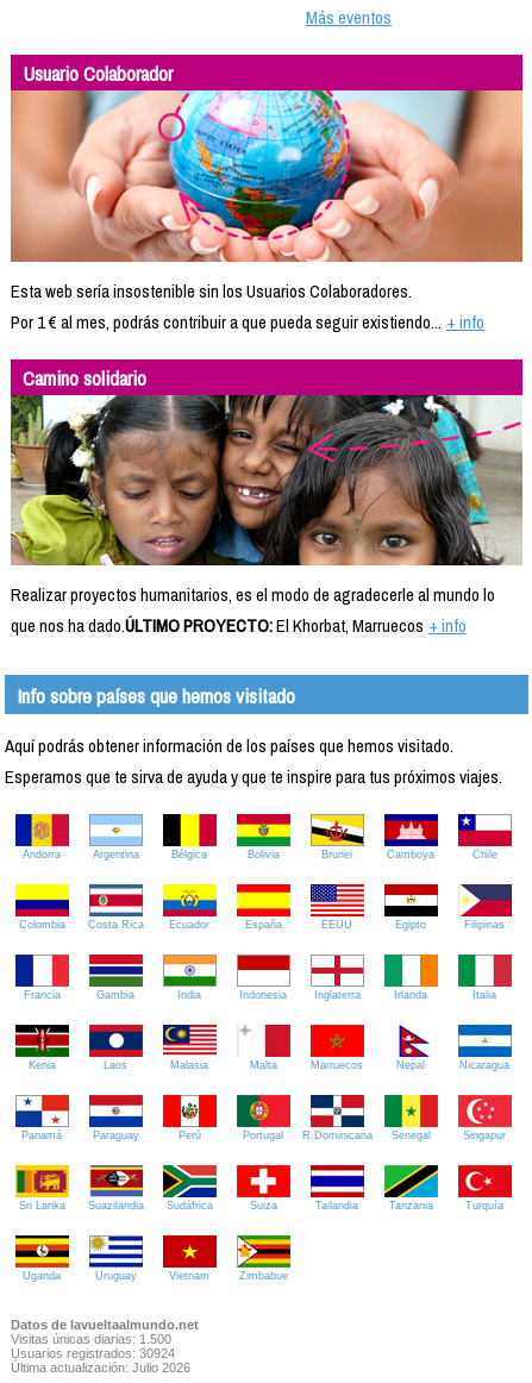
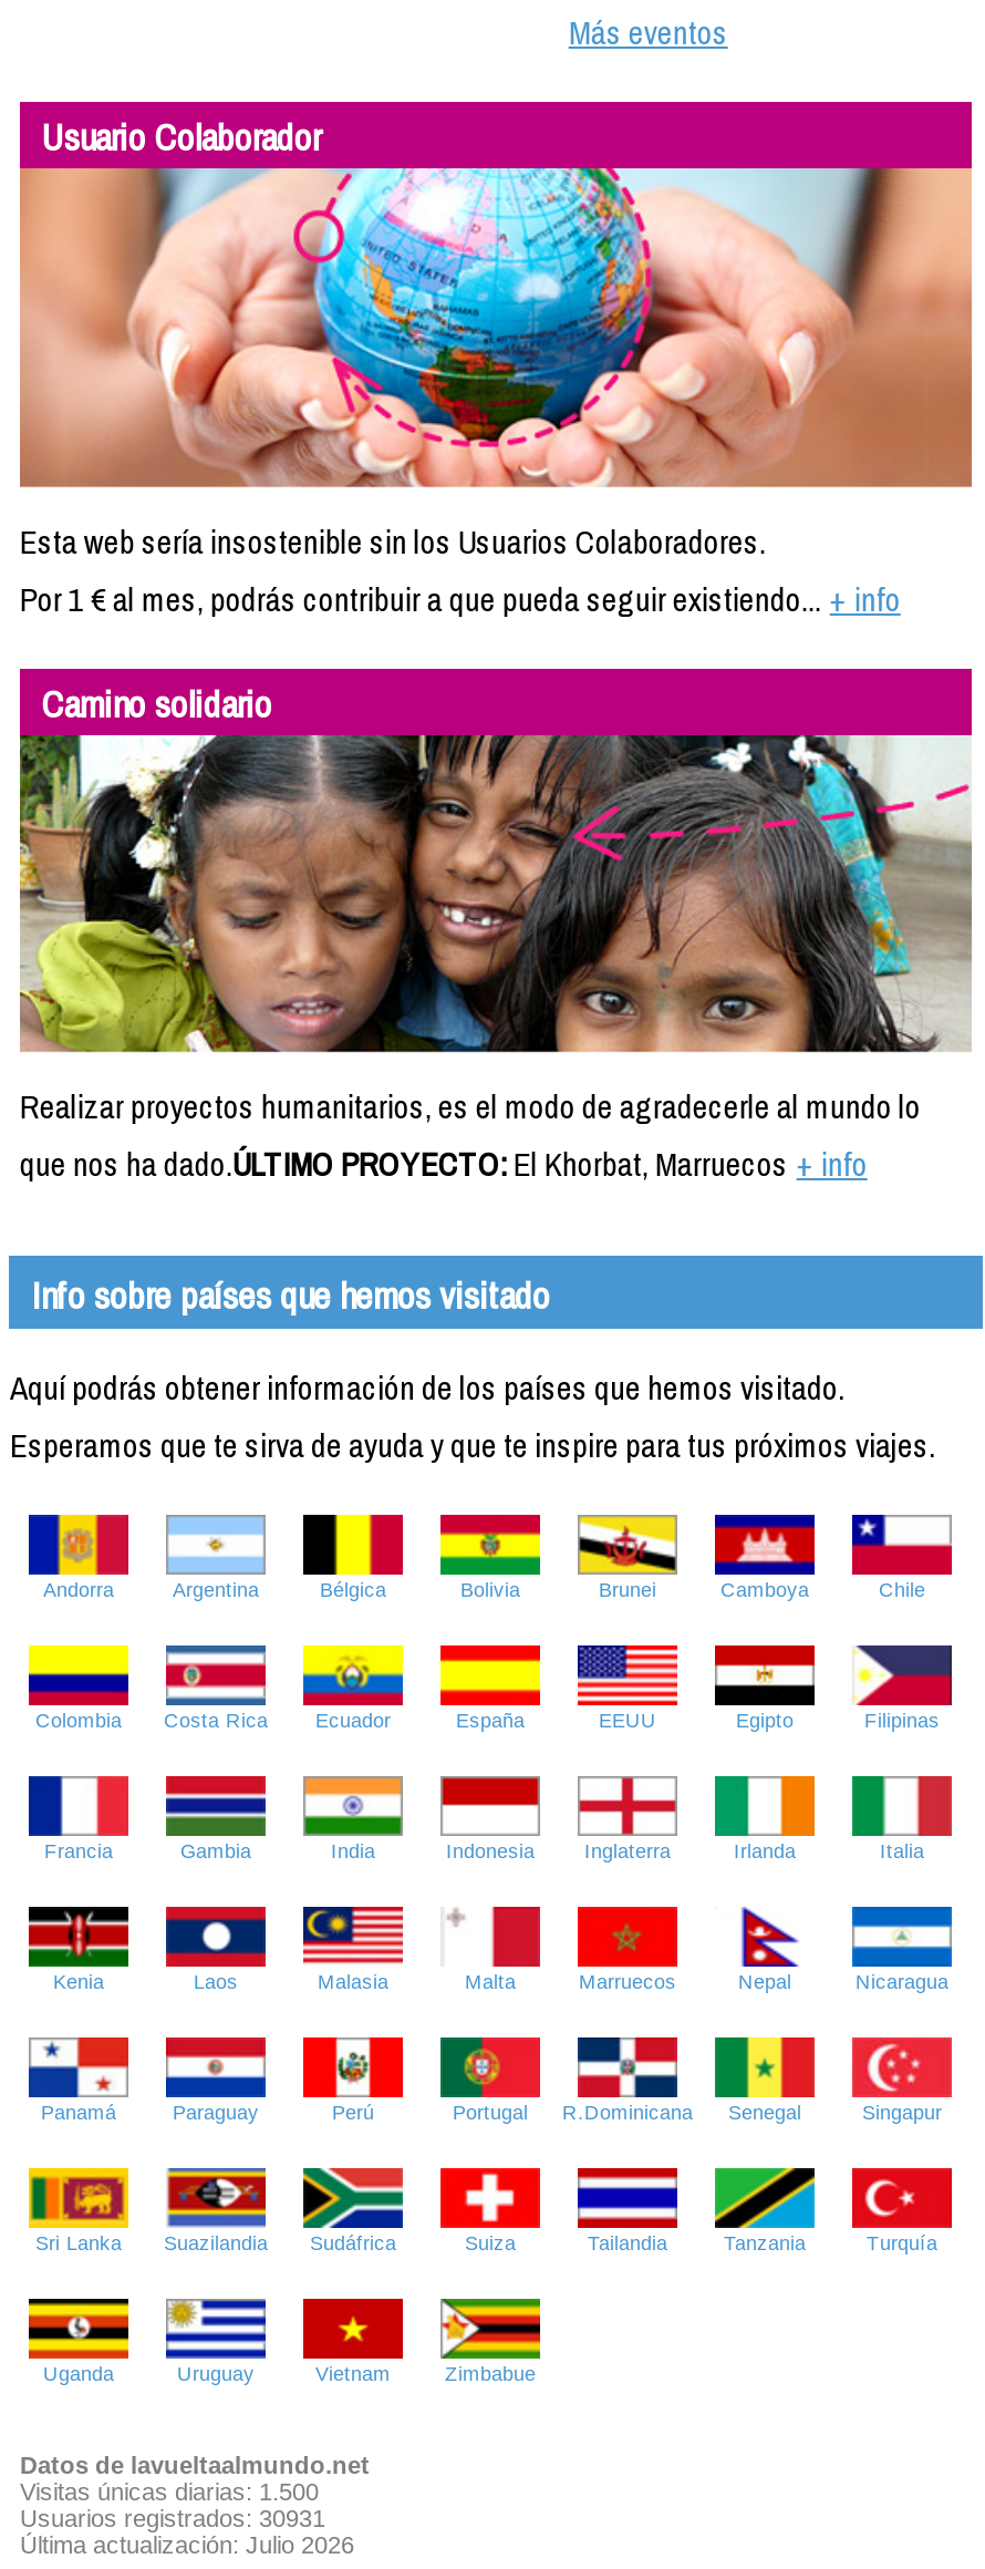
[11,1346,175,1360] Usuarios registrados: 30924 -> [20,2505,325,2531] Usuarios registrados: 30931

